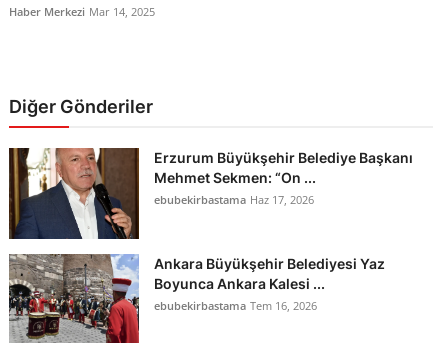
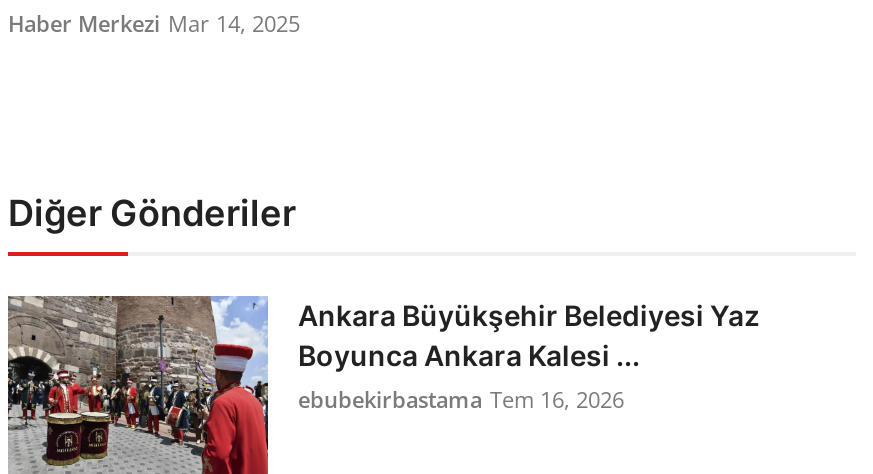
[9,147,413,240] [image] | Erzurum Büyükşehir Belediye Başkanı | Mehmet Sekmen: “On ... | ebubekirbastama Haz 17, 2026 -> none

